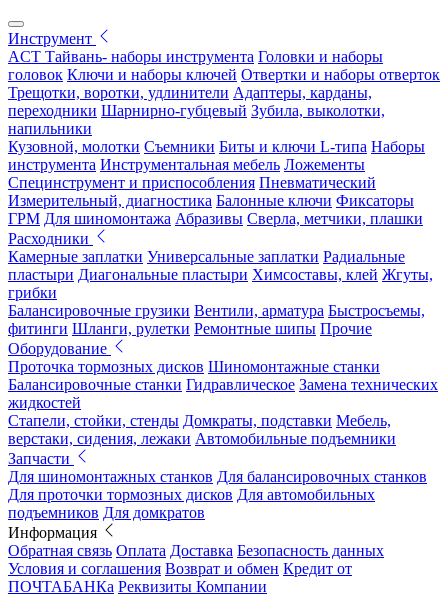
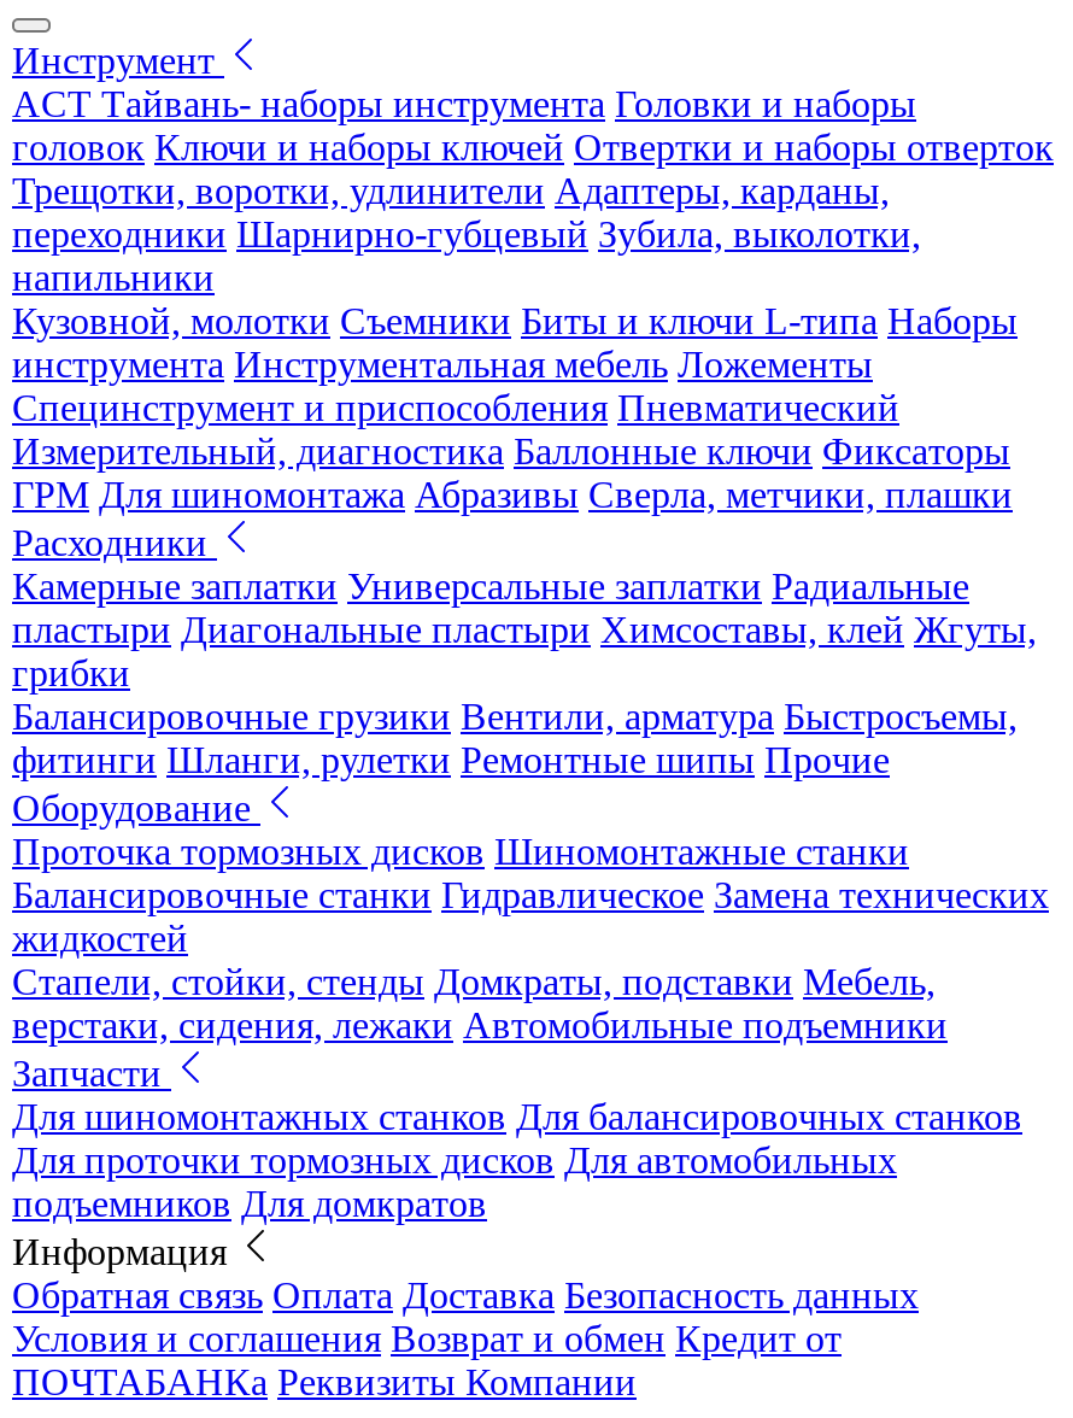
[8,192,414,209] Измерительный, диагностика Балонные ключи Фиксаторы -> [12,430,1010,471] Измерительный, диагностика Баллонные ключи Фиксаторы

